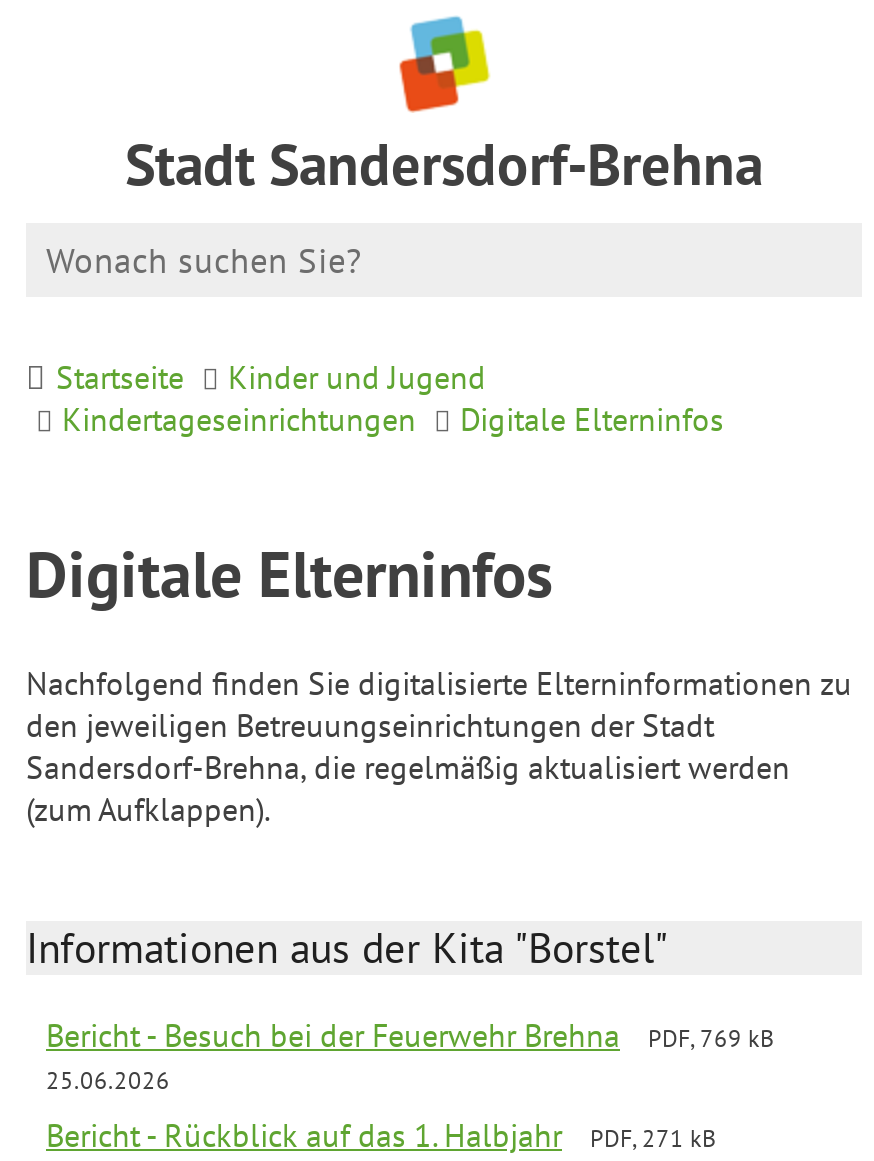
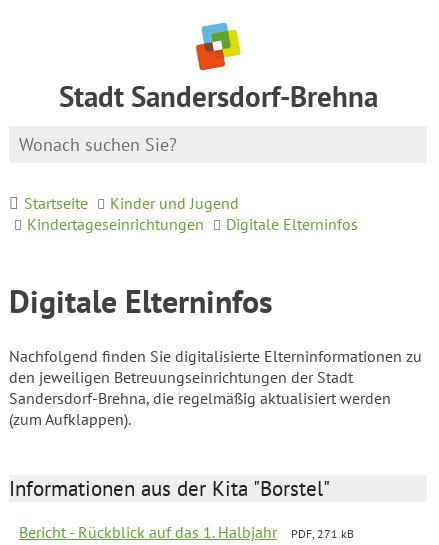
[46,1015,774,1095] Bericht - Besuch bei der Feuerwehr Brehna | PDF, 769 kB | 25.06.2026 -> none

